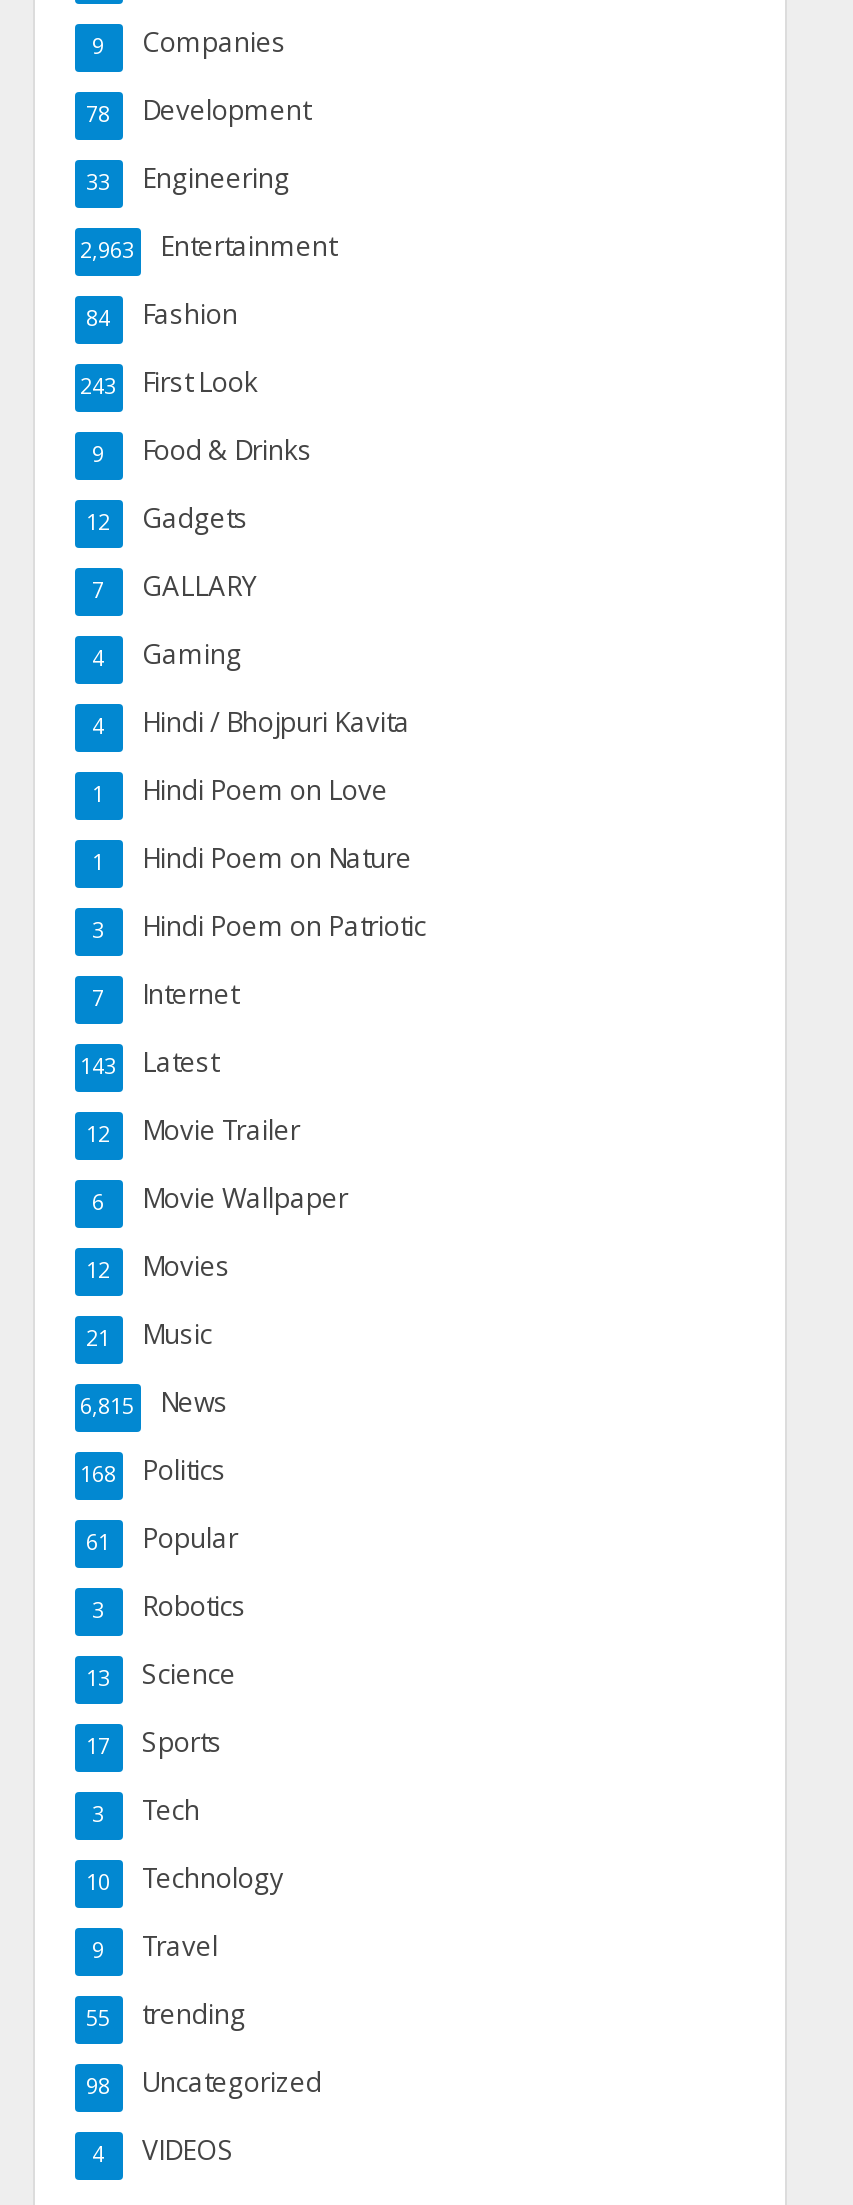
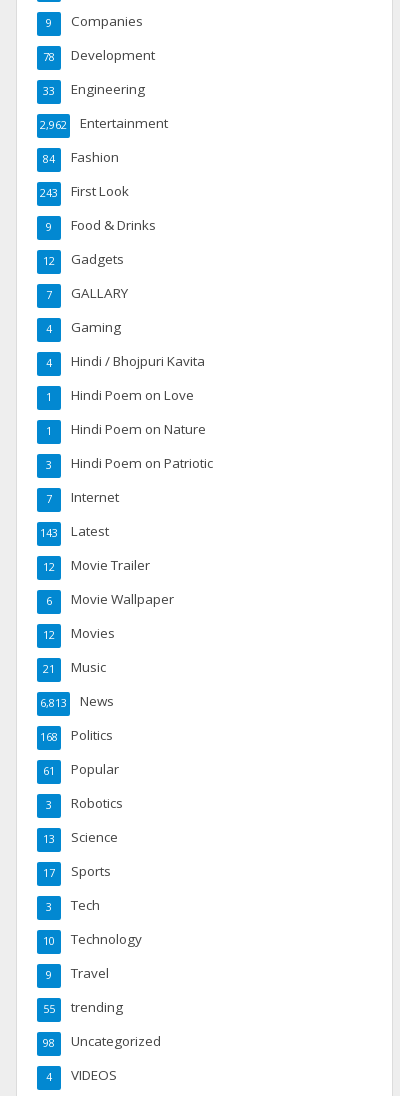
[80,227,336,263] 2,963 Entertainment -> [39,114,167,132] 2,962 Entertainment
[80,1383,228,1419] 6,815 News -> [39,692,113,710] 6,813 News

